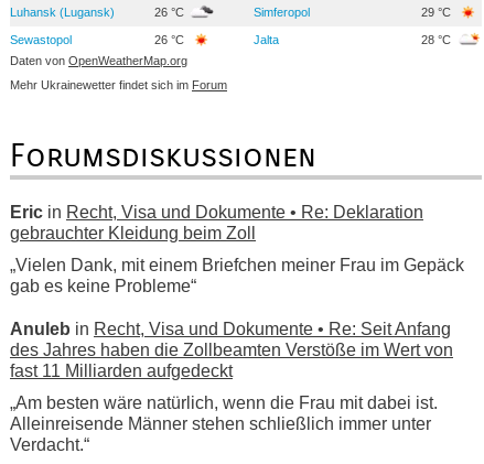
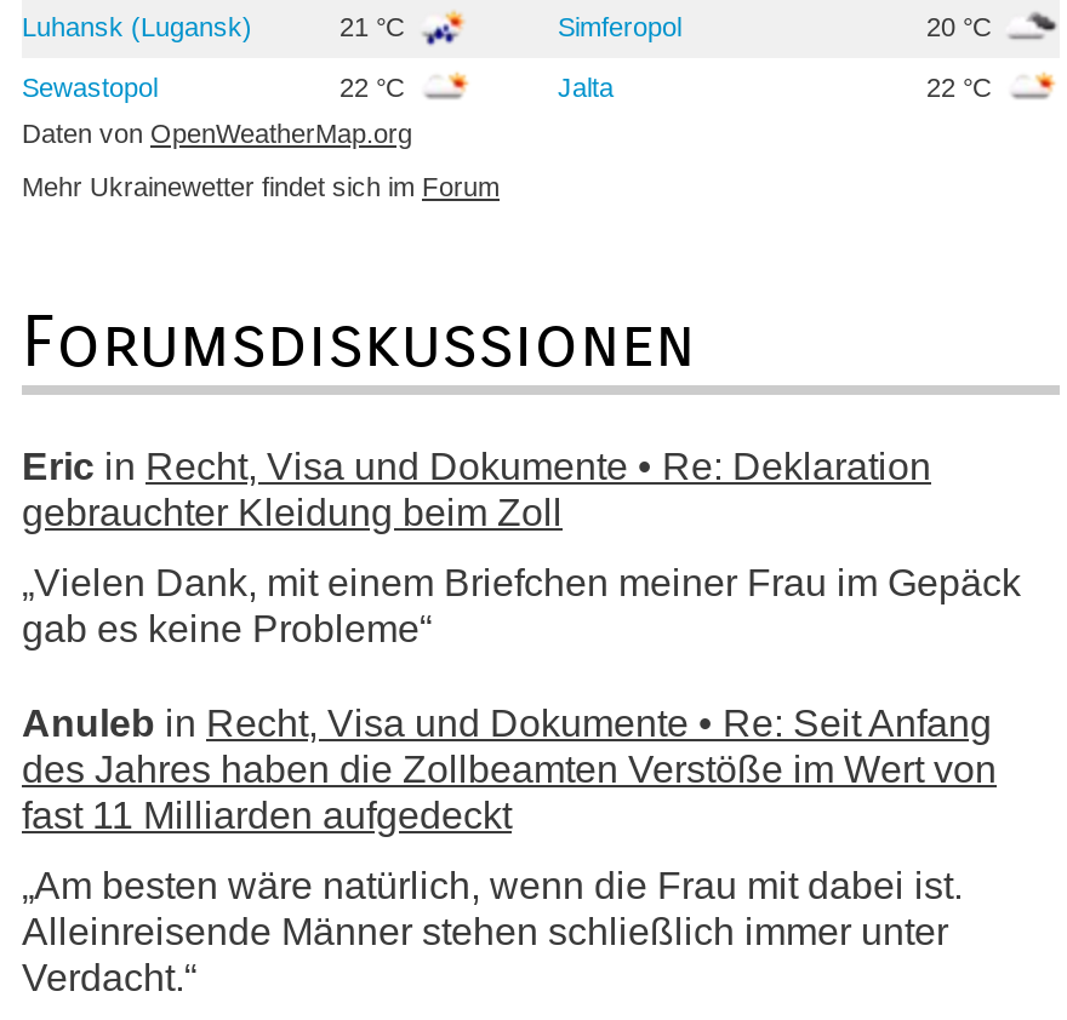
[154,6,187,19] 26 °C -> [339,12,412,41] 21 °C
[421,6,454,19] 29 °C -> [926,12,999,41] 20 °C
[154,33,187,46] 26 °C -> [339,73,412,102] 22 °C
[421,33,454,46] 28 °C -> [926,73,999,102] 22 °C

